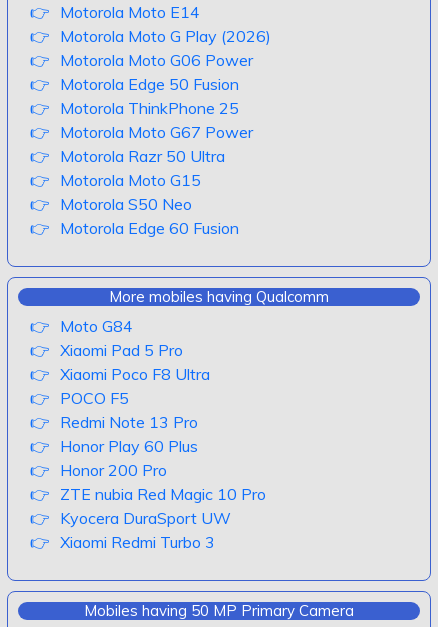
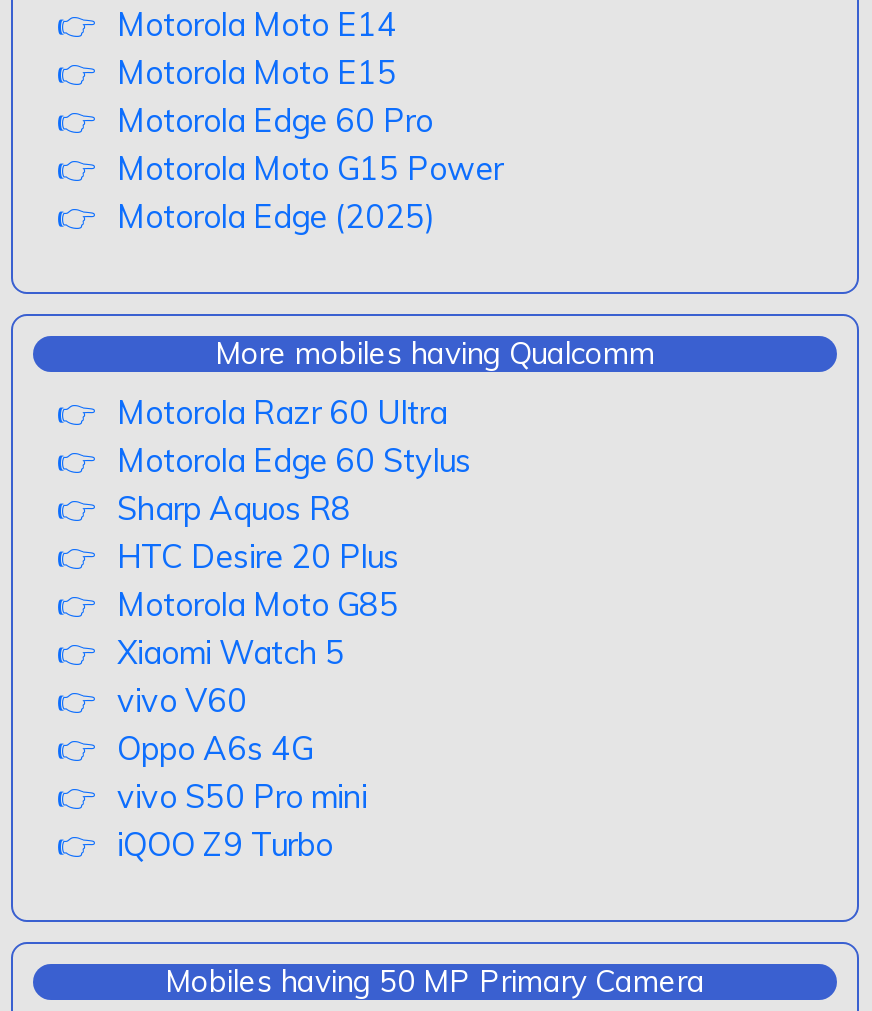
[60,26,271,238] Motorola Moto G Play (2026) | Motorola Moto G06 Power | Motorola Edge 50 Fusion | Motorola ThinkPhone 25 | Motorola Moto G67 Power | Motorola Razr 50 Ultra | Motorola Moto G15 | Motorola S50 Neo | Motorola Edge 60 Fusion -> [117,53,503,237] Motorola Moto E15 | Motorola Edge 60 Pro | Motorola Moto G15 Power | Motorola Edge (2025)
[60,316,266,552] Moto G84 | Xiaomi Pad 5 Pro | Xiaomi Poco F8 Ultra | POCO F5 | Redmi Note 13 Pro | Honor Play 60 Plus | Honor 200 Pro | ZTE nubia Red Magic 10 Pro | Kyocera DuraSport UW | Xiaomi Redmi Turbo 3 -> [117,393,471,865] Motorola Razr 60 Ultra | Motorola Edge 60 Stylus | Sharp Aquos R8 | HTC Desire 20 Plus | Motorola Moto G85 | Xiaomi Watch 5 | vivo V60 | Oppo A6s 4G | vivo S50 Pro mini | iQOO Z9 Turbo

